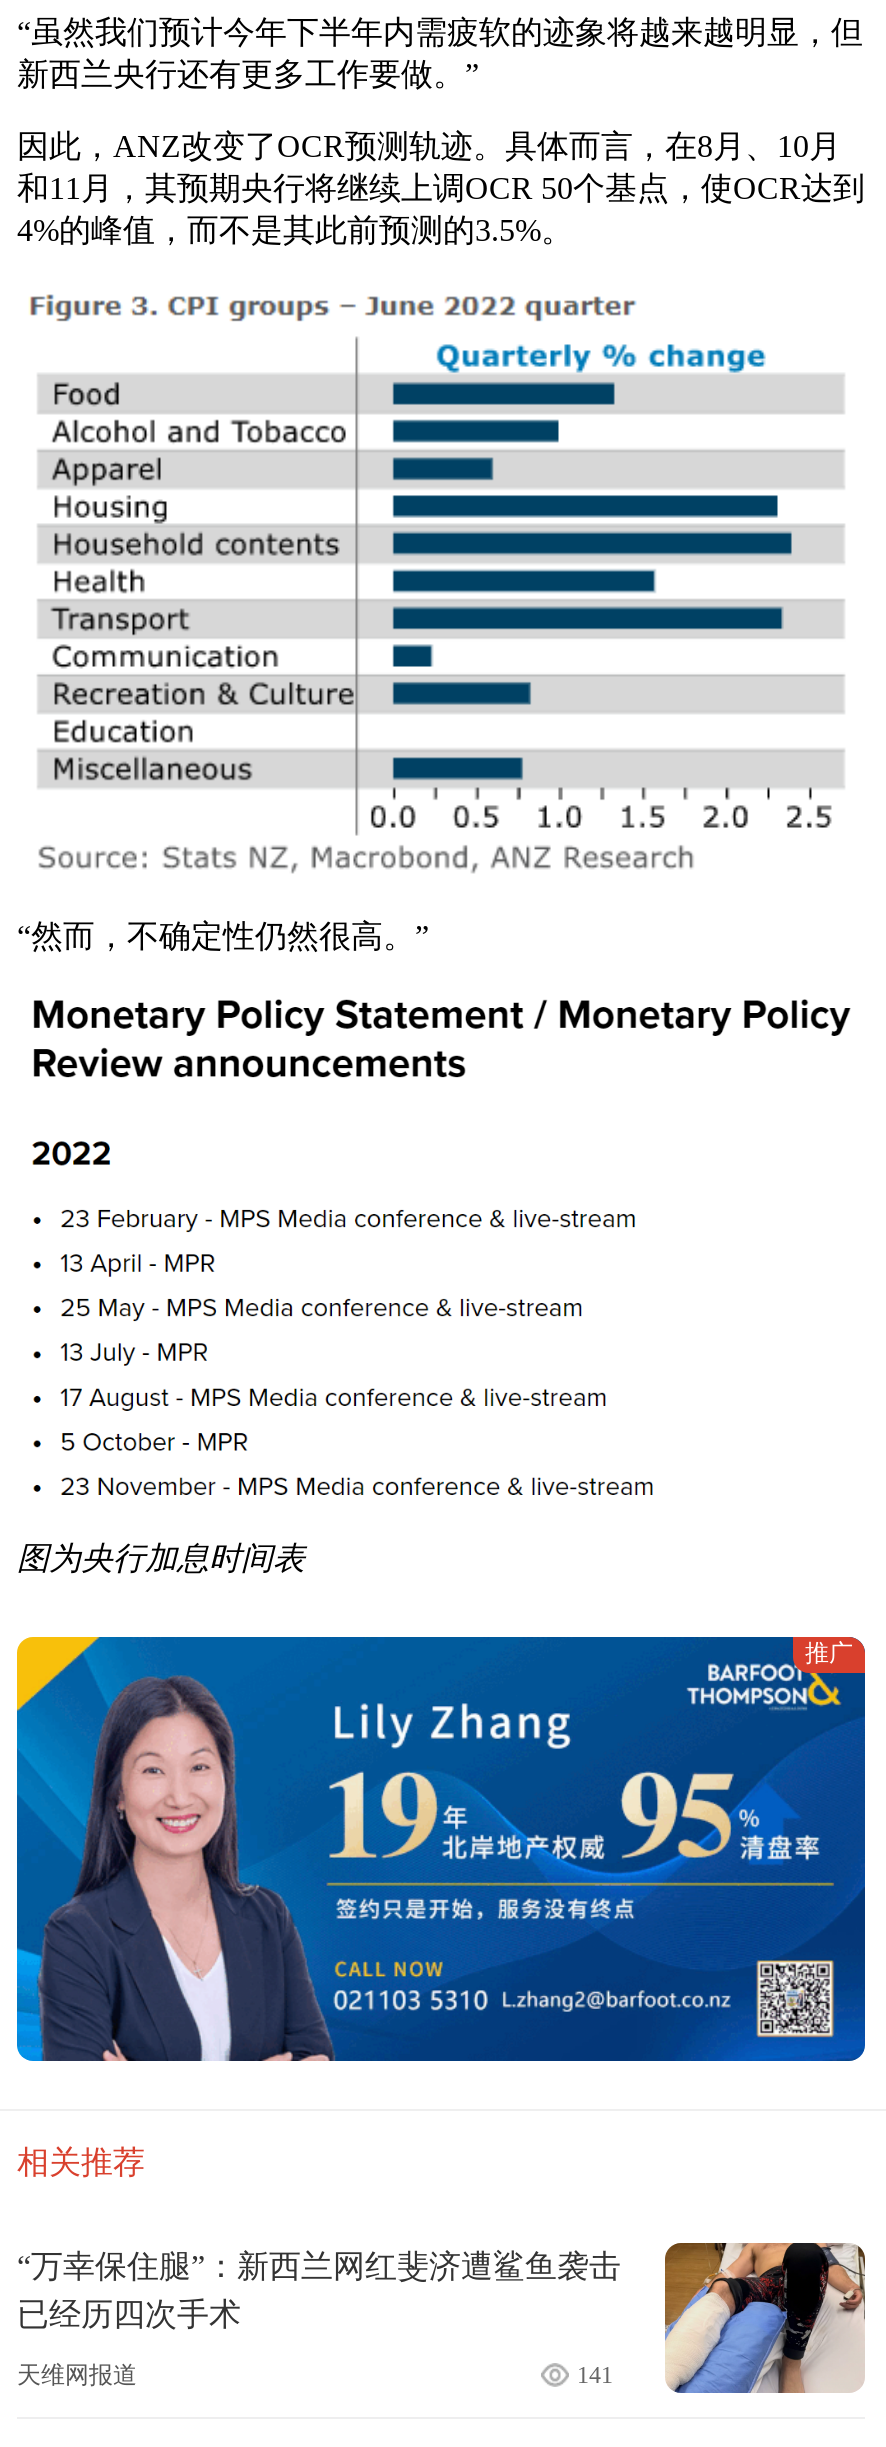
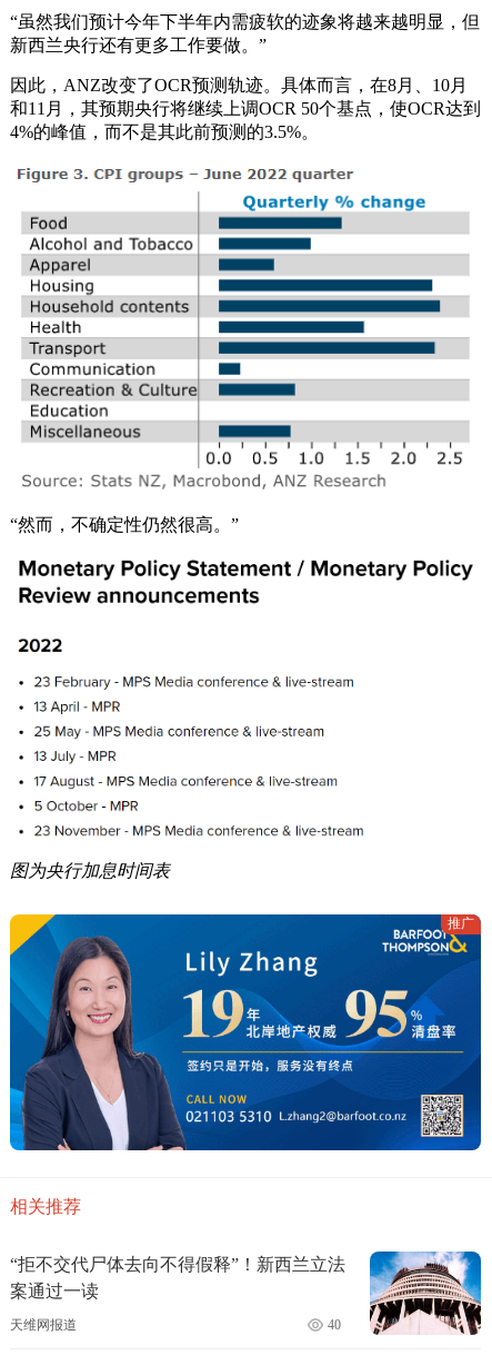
[17,2241,867,2395] [image] | “万幸保住腿”：新西兰网红斐济遭鲨鱼袭击 | 已经历四次手术 -> [10,1250,482,1335] [image] | “拒不交代尸体去向不得假释”！新西兰立法 | 案通过一读
[577,2361,613,2389] 141 -> [328,1317,341,1333] 40

